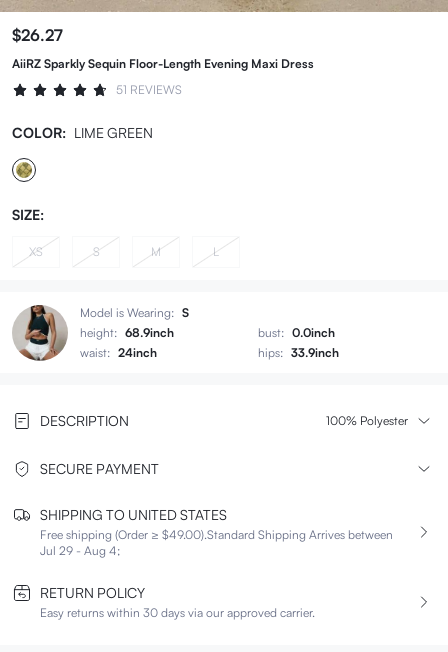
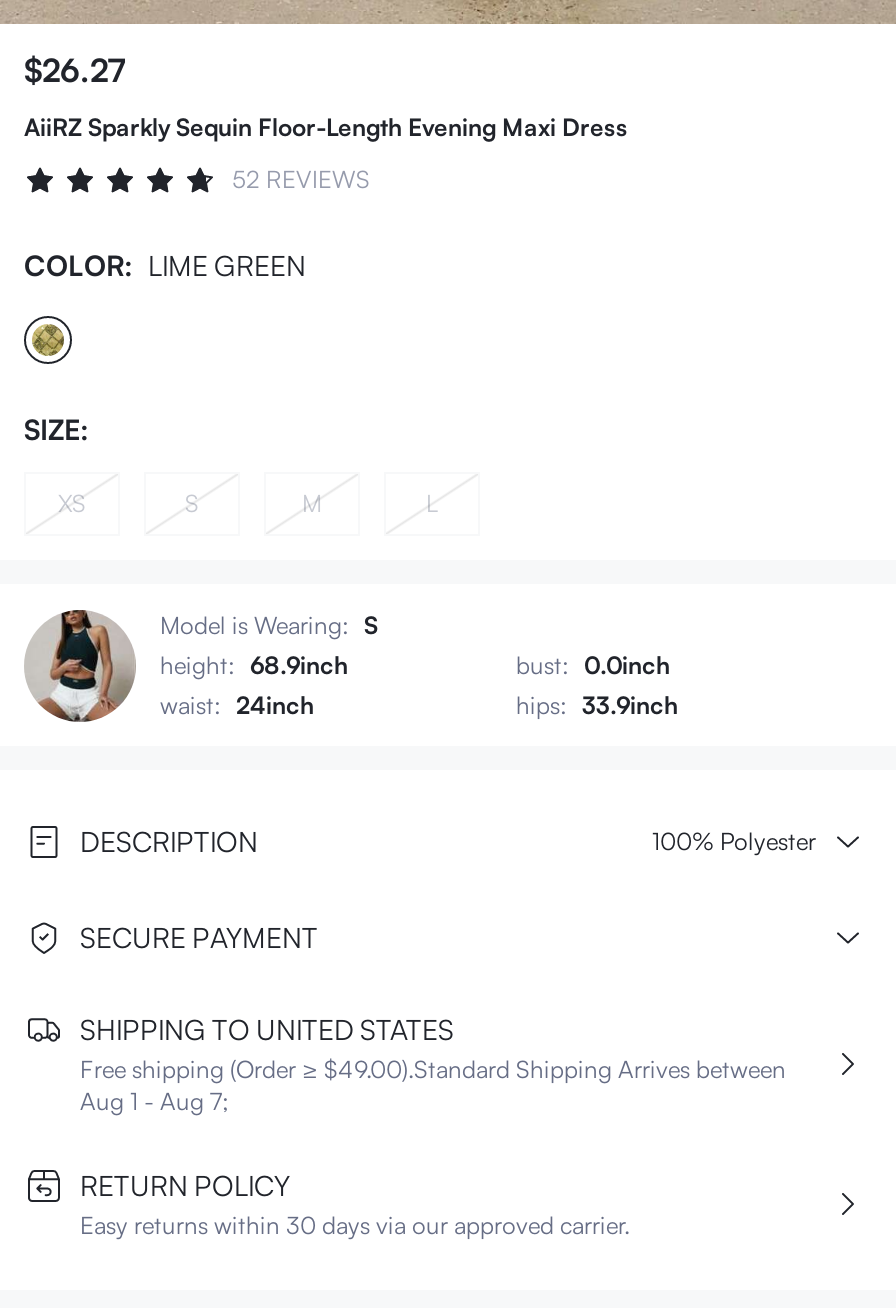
[116,83,182,97] 51 REVIEWS -> [232,167,370,195] 52 REVIEWS
[40,544,120,558] Jul 29 - Aug 4; -> [80,1089,228,1117] Aug 1 - Aug 7;

